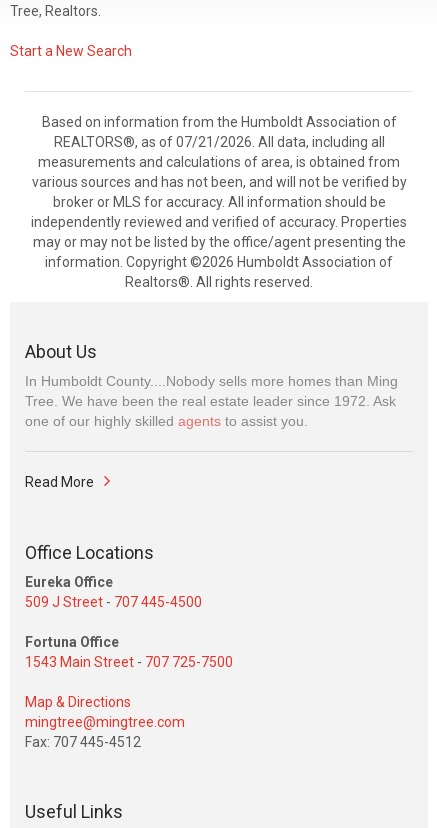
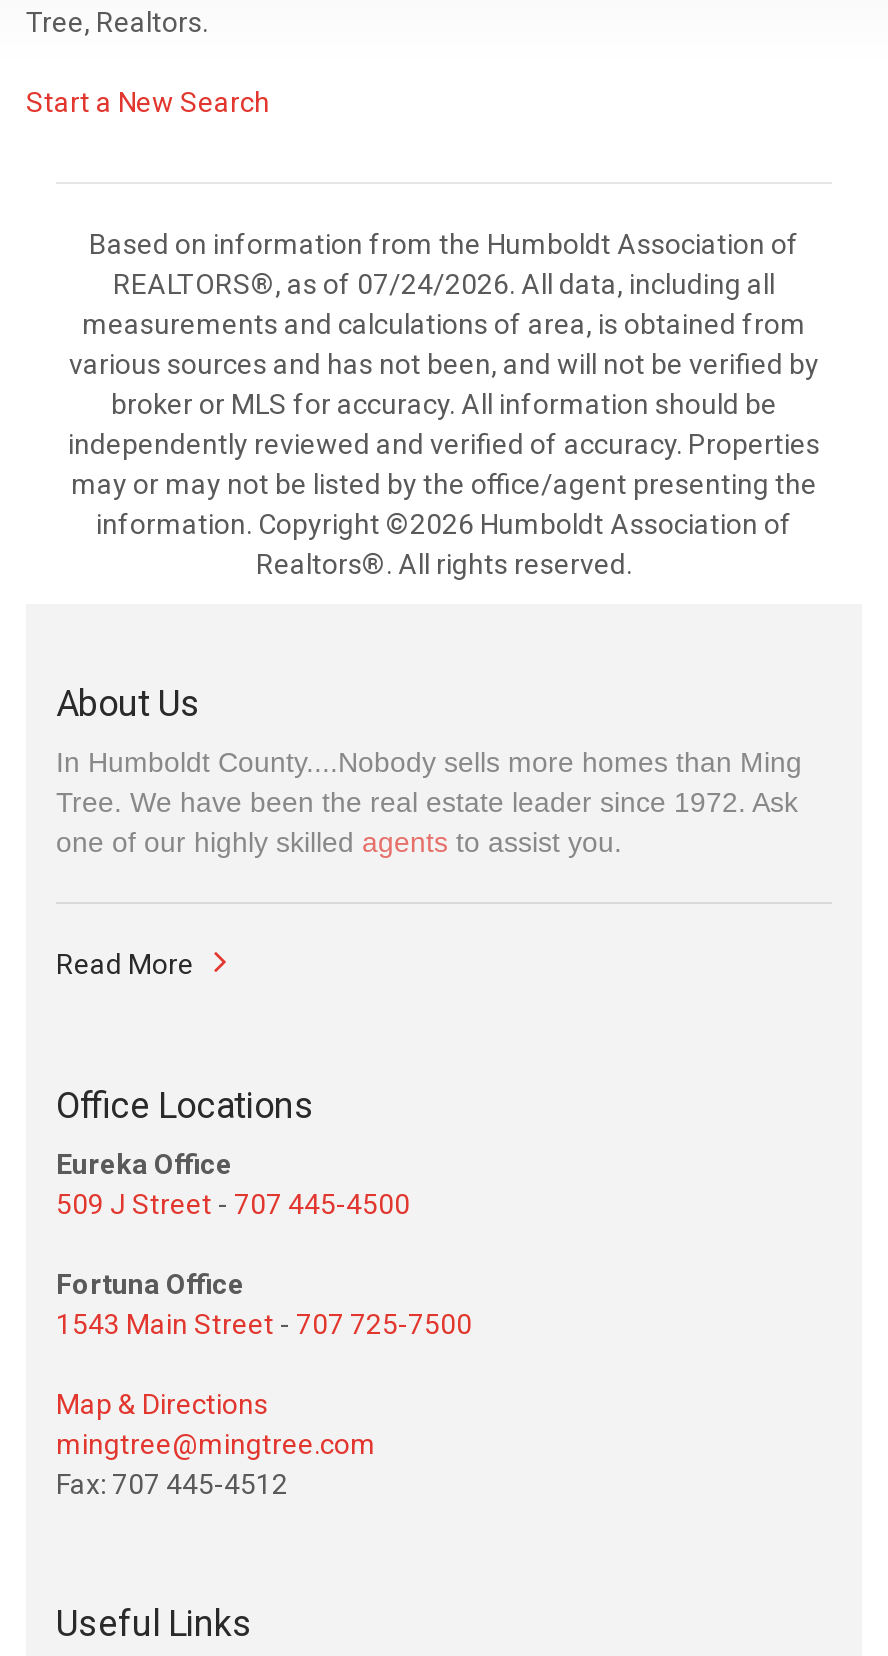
[53,134,384,150] REALTORS®, as of 07/21/2026. All data, including all -> [113,268,775,300] REALTORS®, as of 07/24/2026. All data, including all

